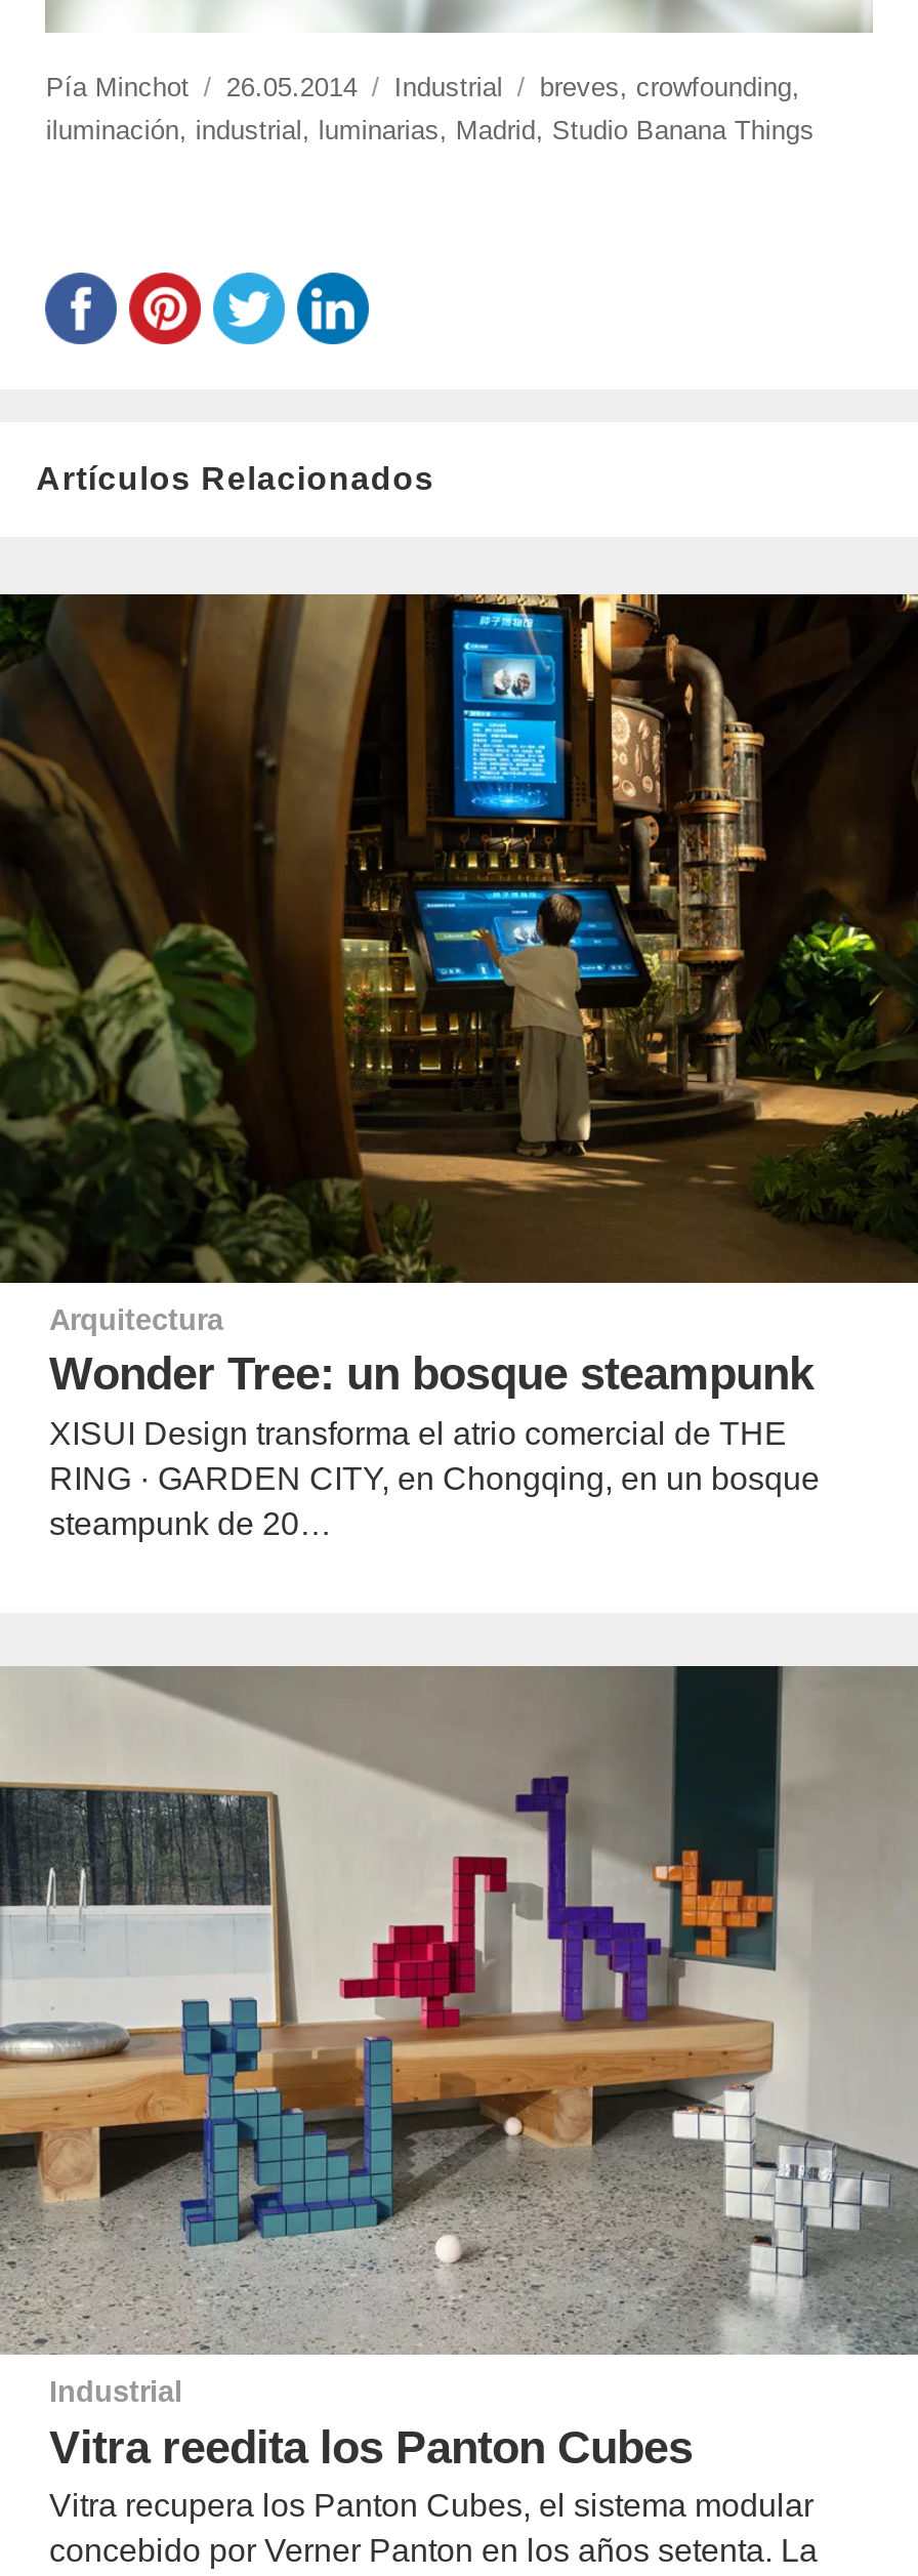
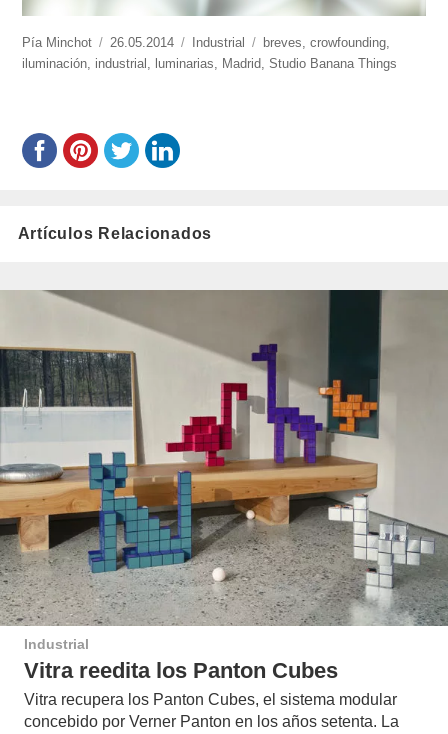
[6,592,912,1542] [image] | Arquitectura | Wonder Tree: un bosque steampunk | XISUI Design transforma el atrio comercial de THE | RING · GARDEN CITY, en Chongqing, en un bosque | steampunk de 20… -> none

